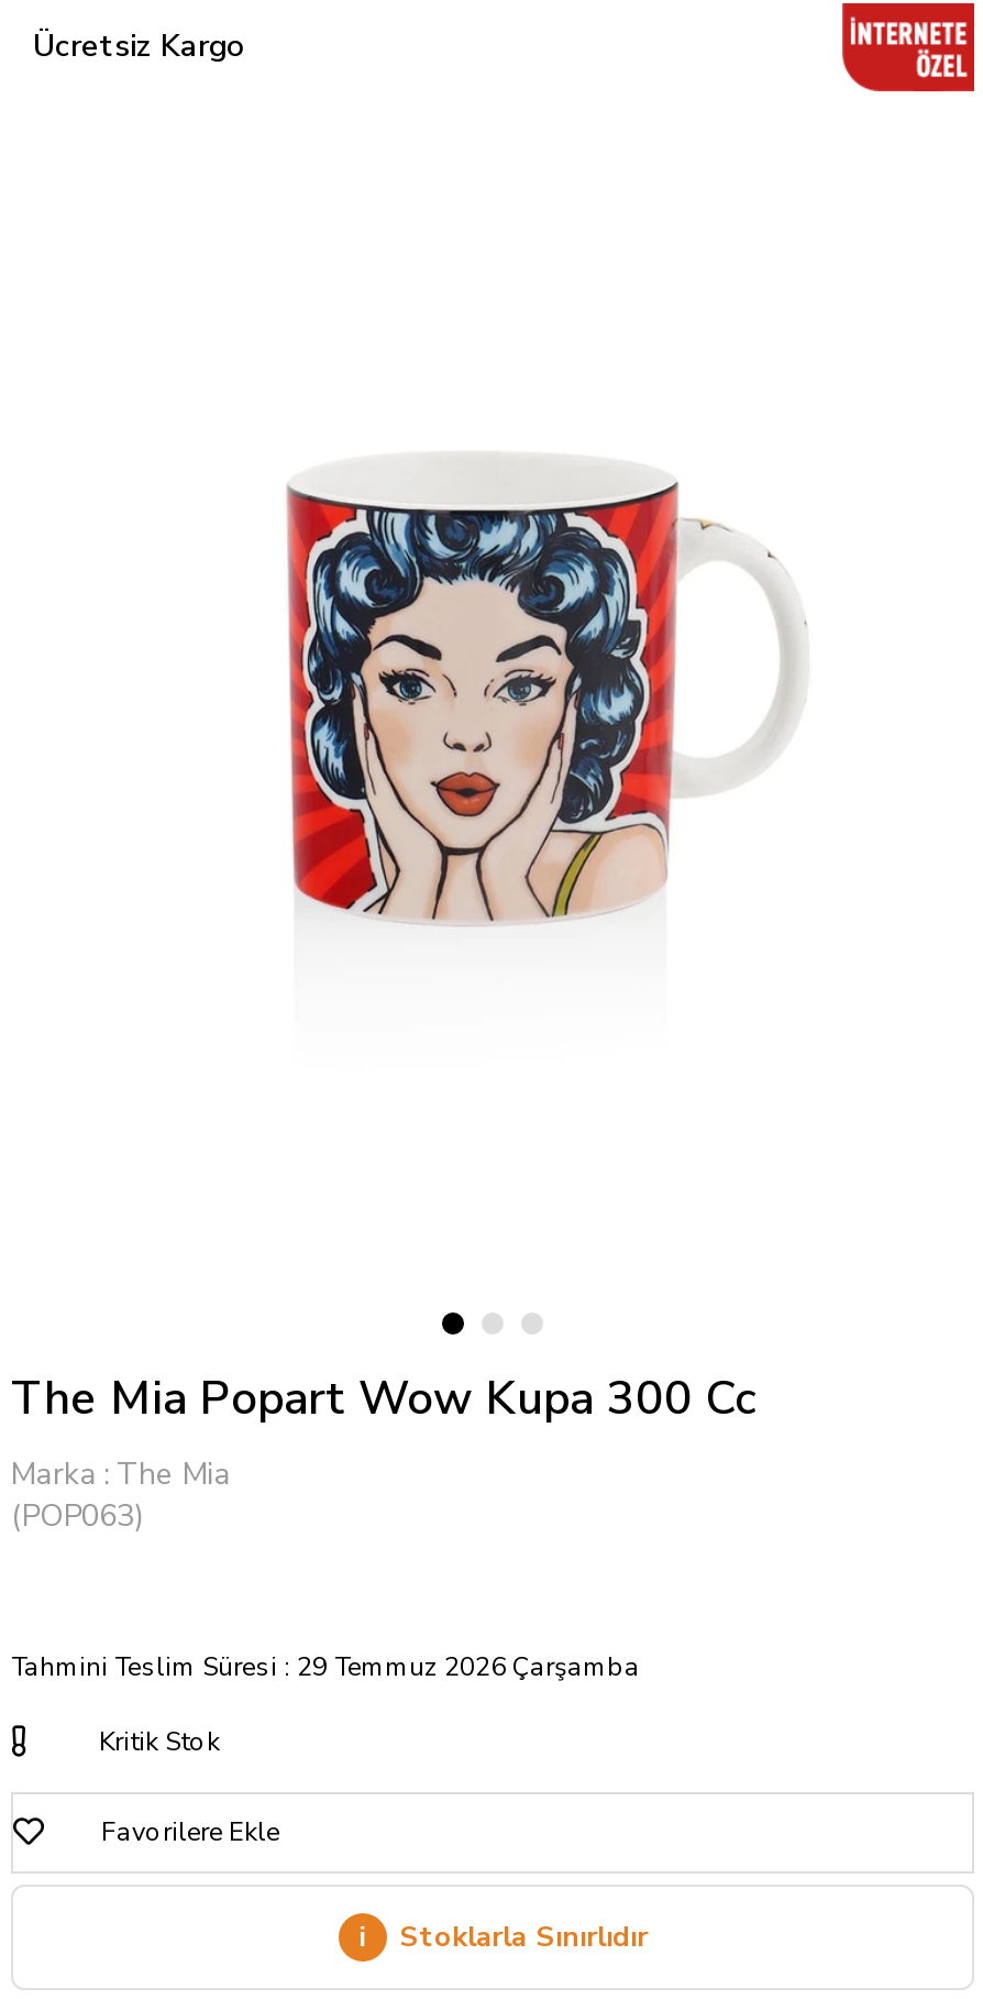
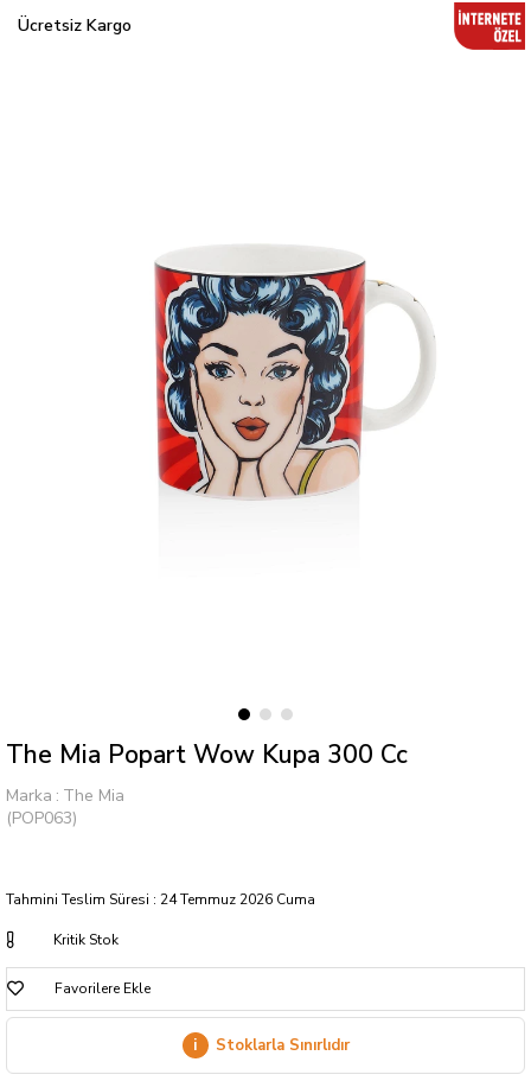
[11,1650,640,1685] Tahmini Teslim Süresi : 29 Temmuz 2026 Çarşamba -> [6,890,315,909] Tahmini Teslim Süresi : 24 Temmuz 2026 Cuma

